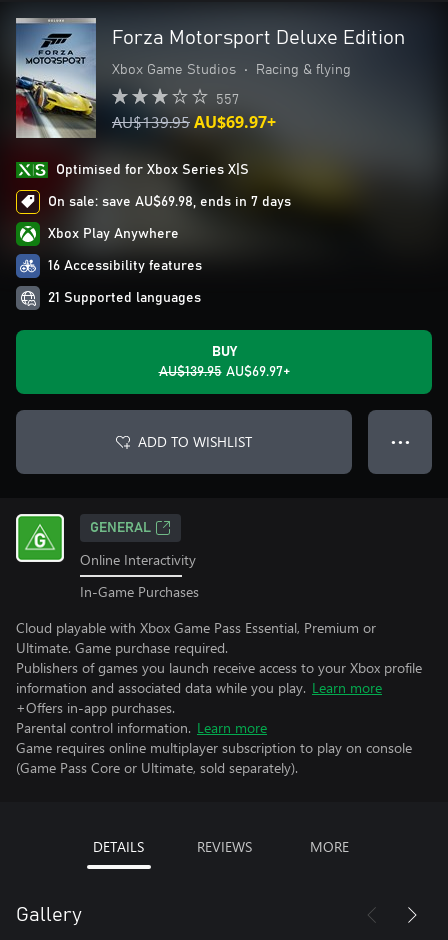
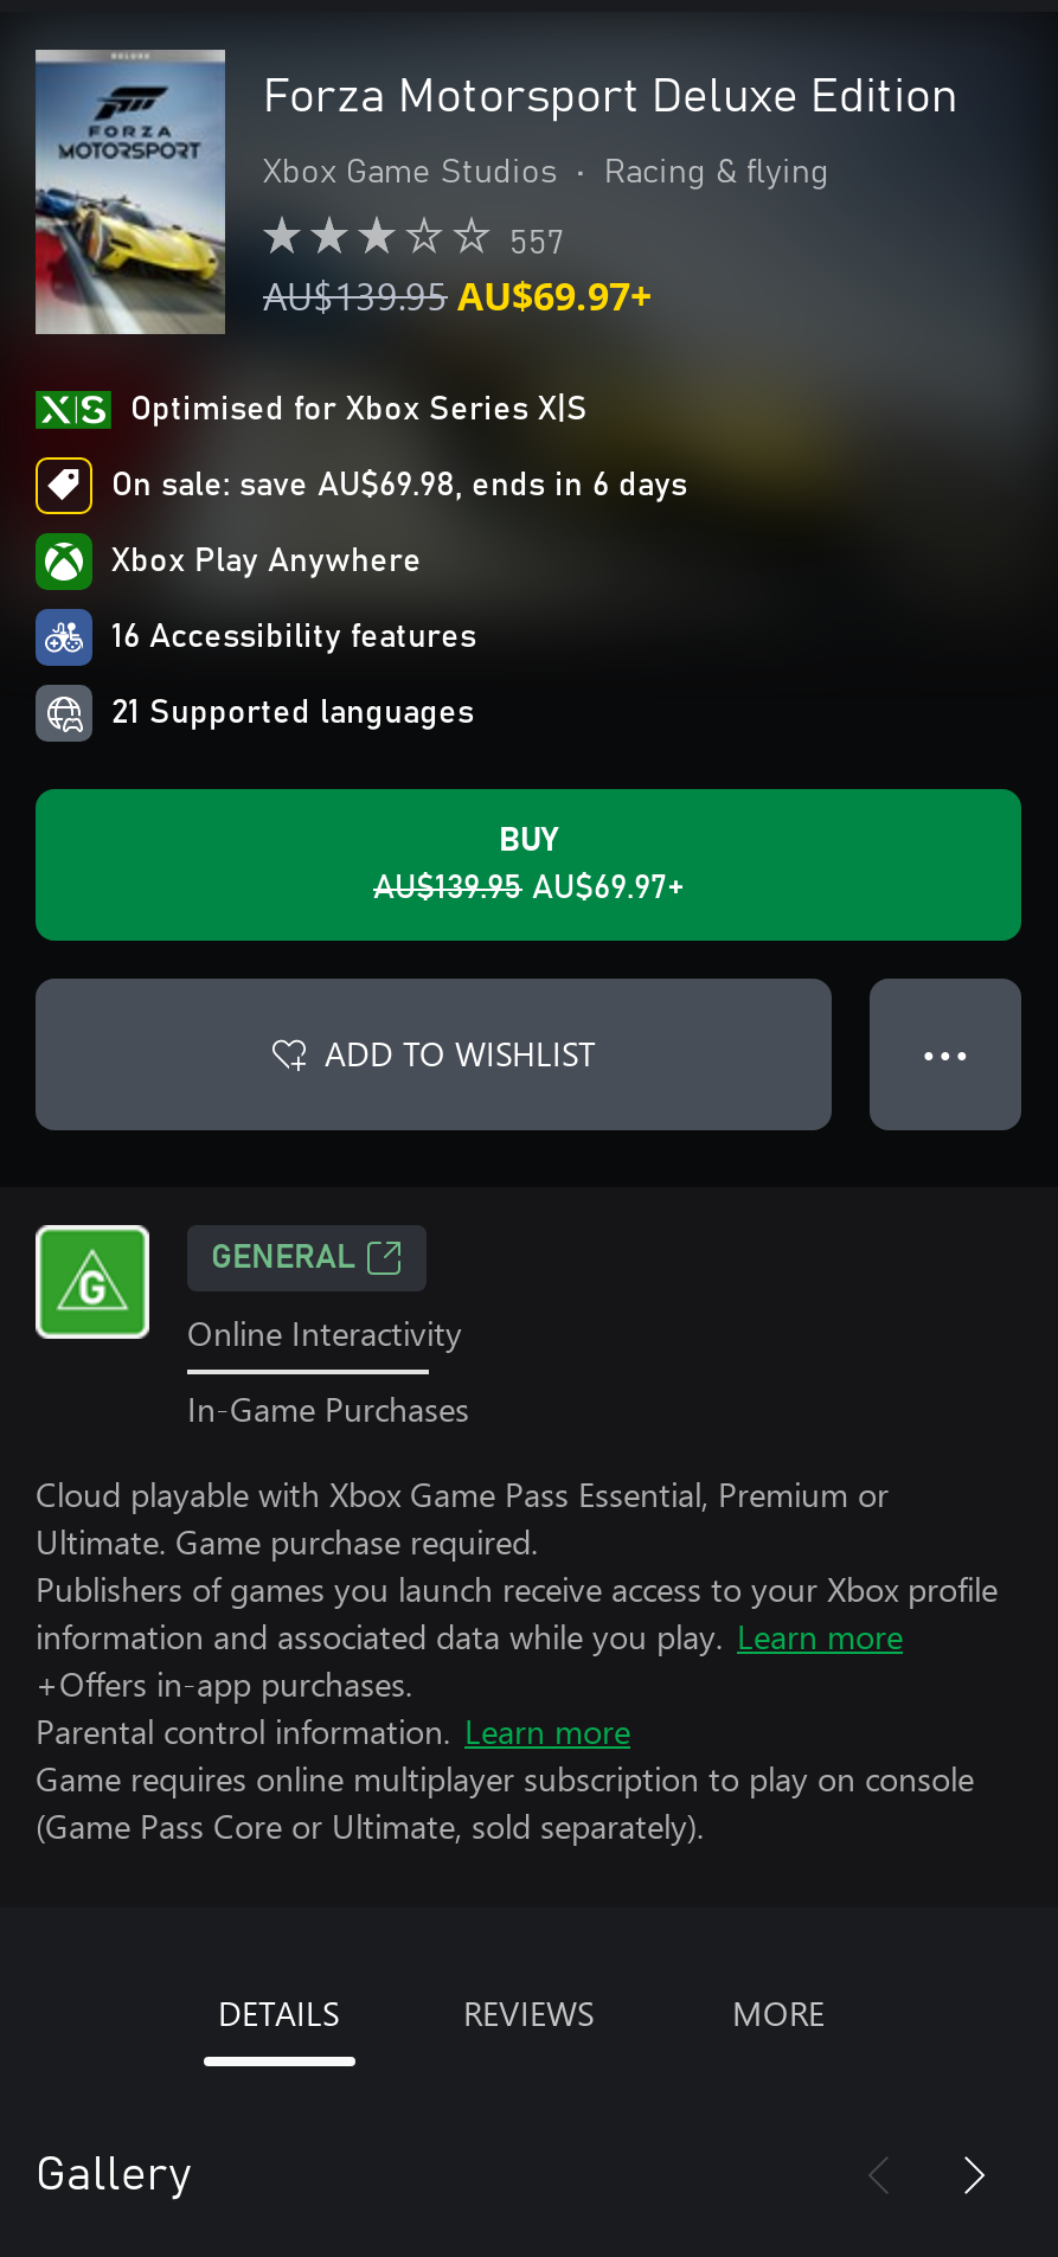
[48,195,291,209] On sale: save AU$69.98, ends in 7 days -> [111,469,687,502] On sale: save AU$69.98, ends in 6 days

